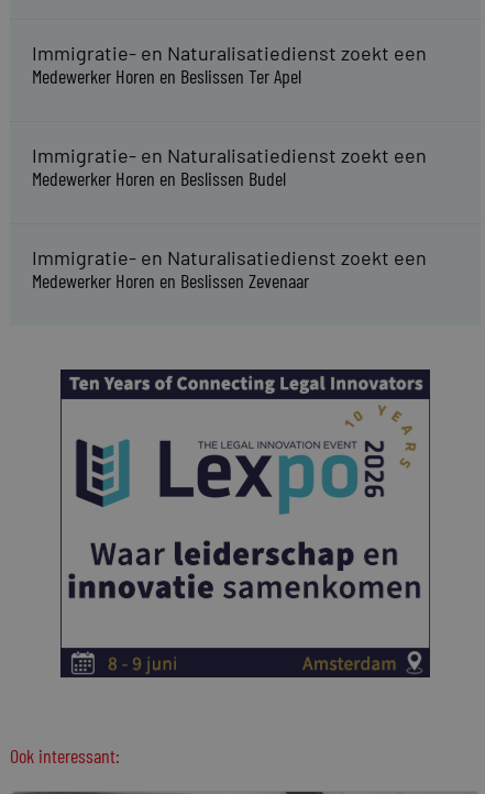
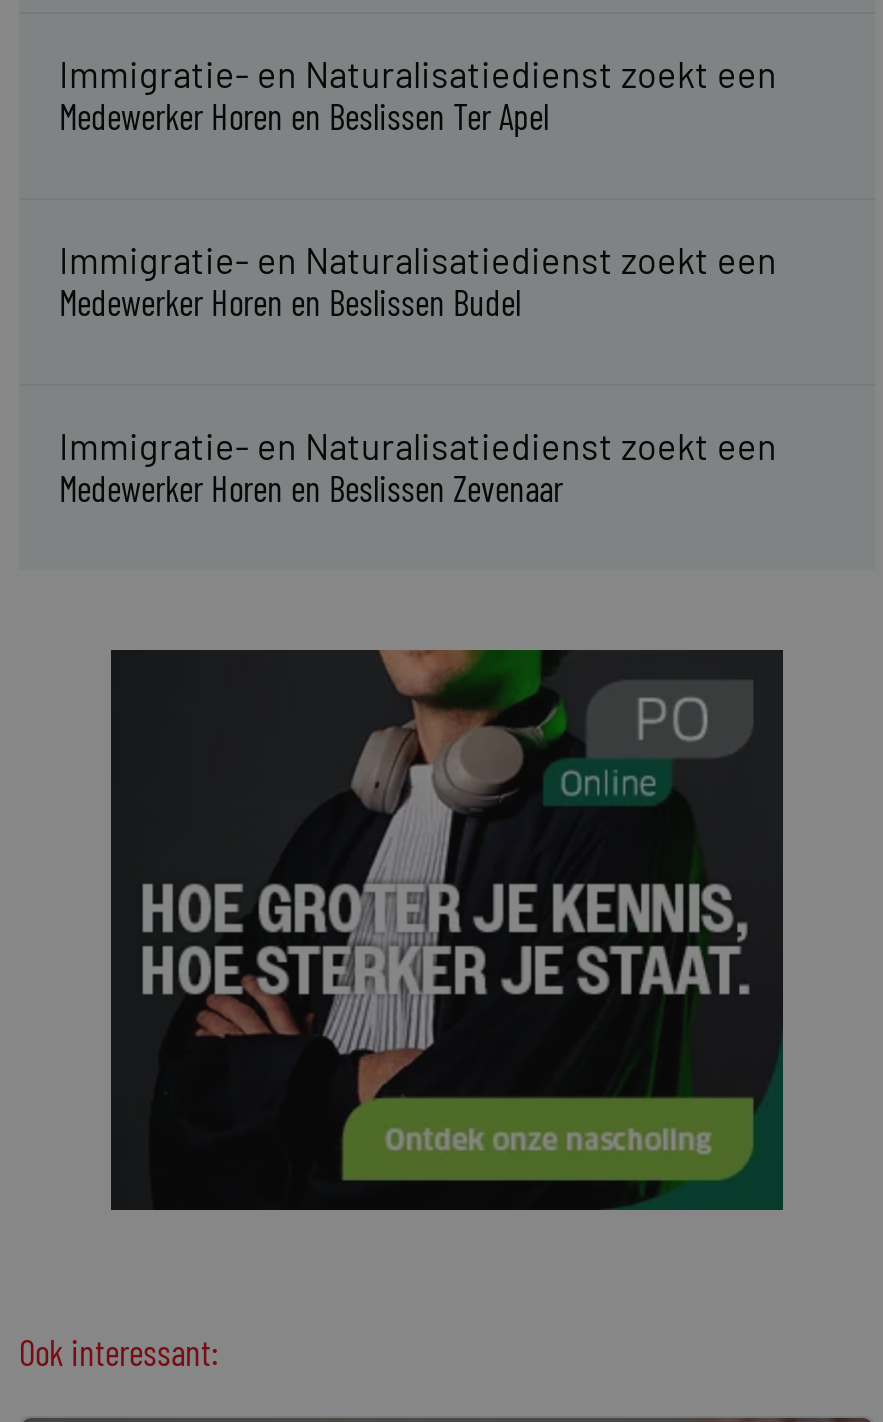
[60,368,431,677] [image] -> [111,648,783,1210] [image]

